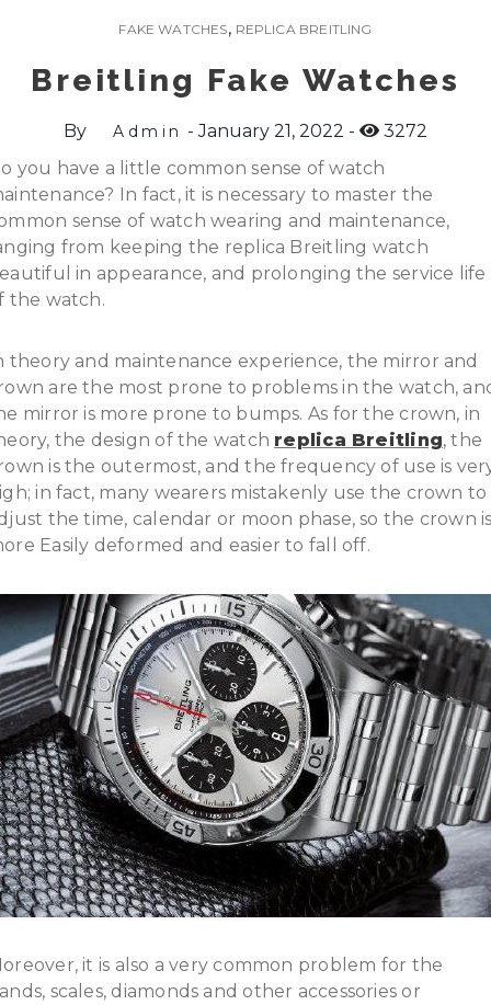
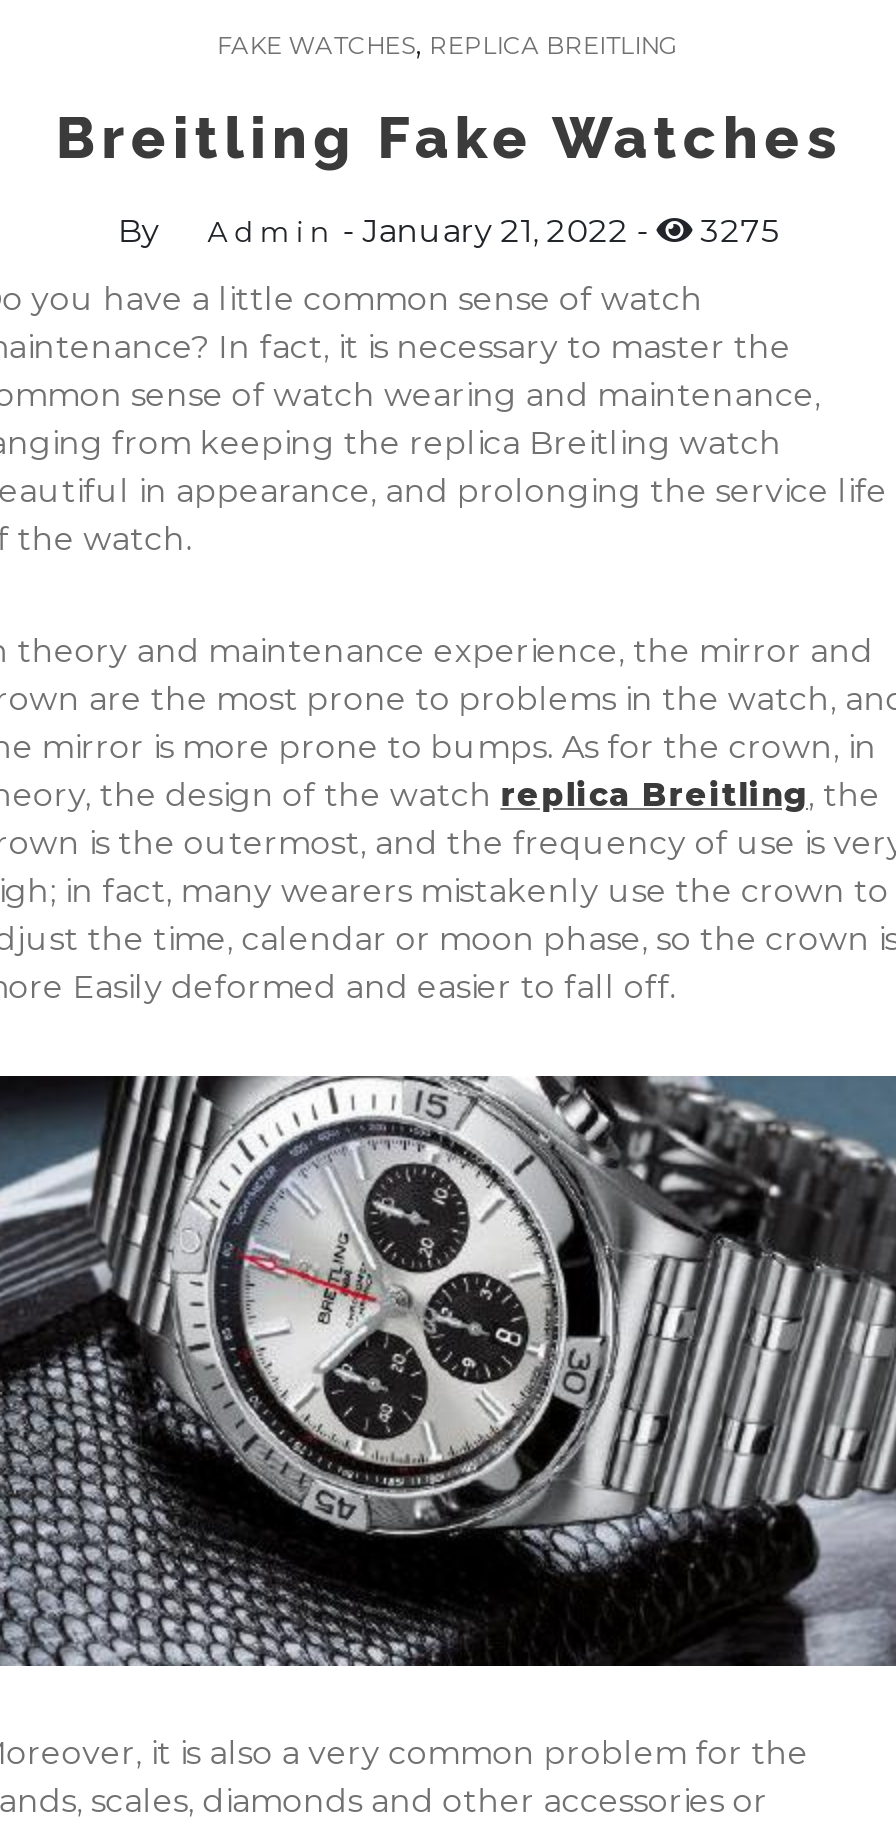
[64,121,427,141] By Admin January 21, 2022 3272 -> [118,212,778,250] By Admin January 21, 2022 3275

